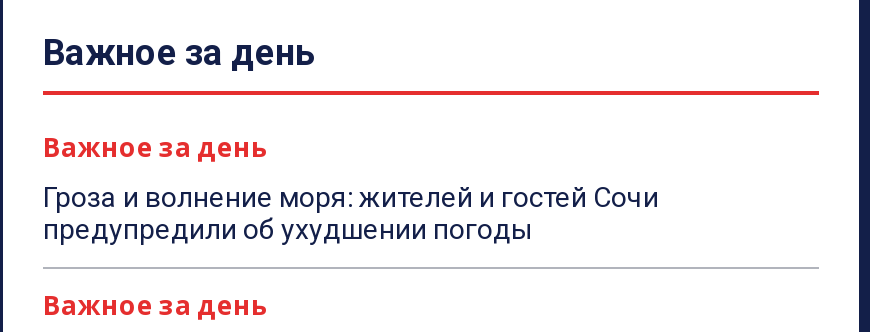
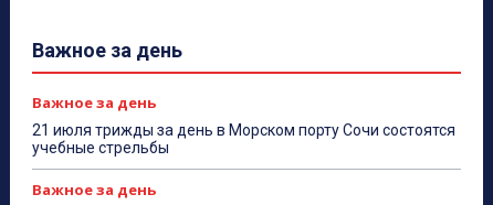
[43,181,659,245] Гроза и волнение моря: жителей и гостей Сочи | предупредили об ухудшении погоды -> [32,122,455,157] 21 июля трижды за день в Морском порту Сочи состоятся | учебные стрельбы

